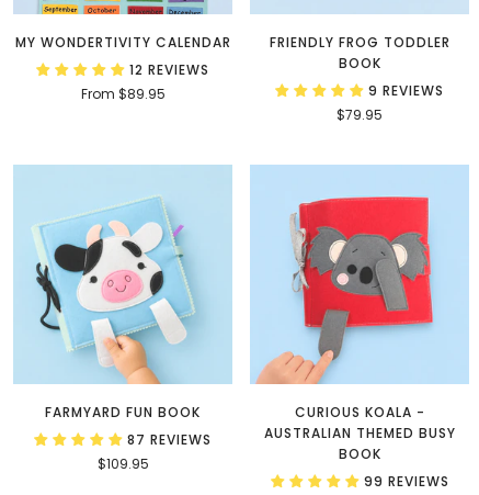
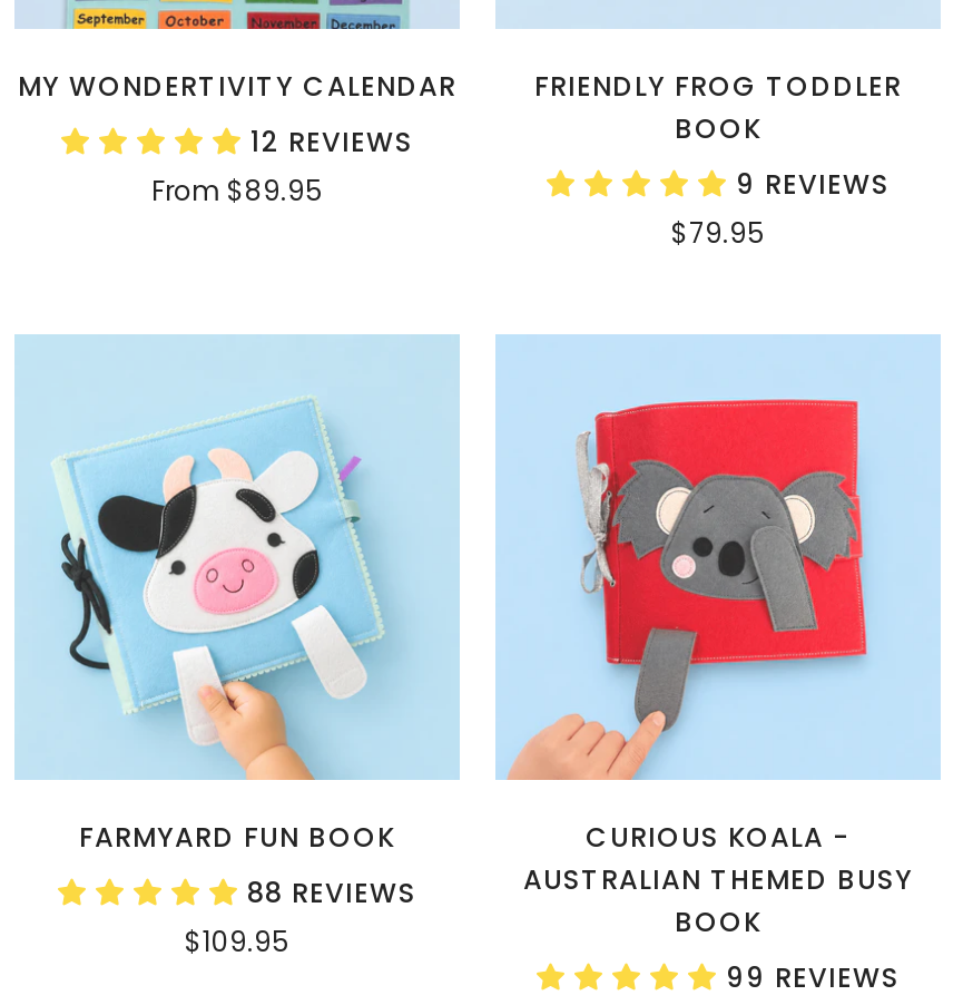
[127,430,212,449] 87 REVIEWS -> [247,874,416,911] 88 REVIEWS

